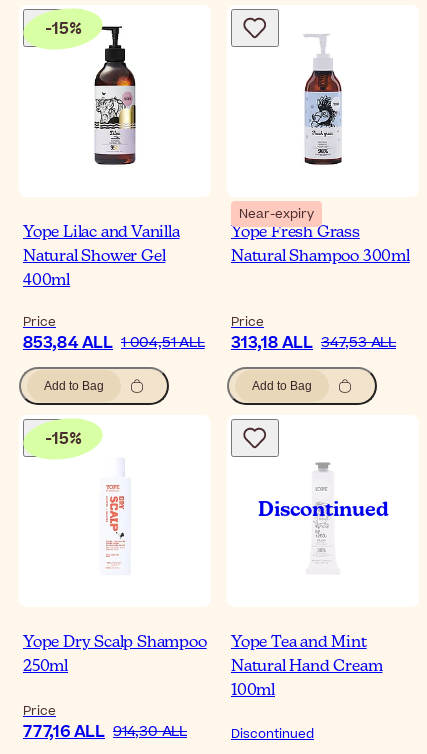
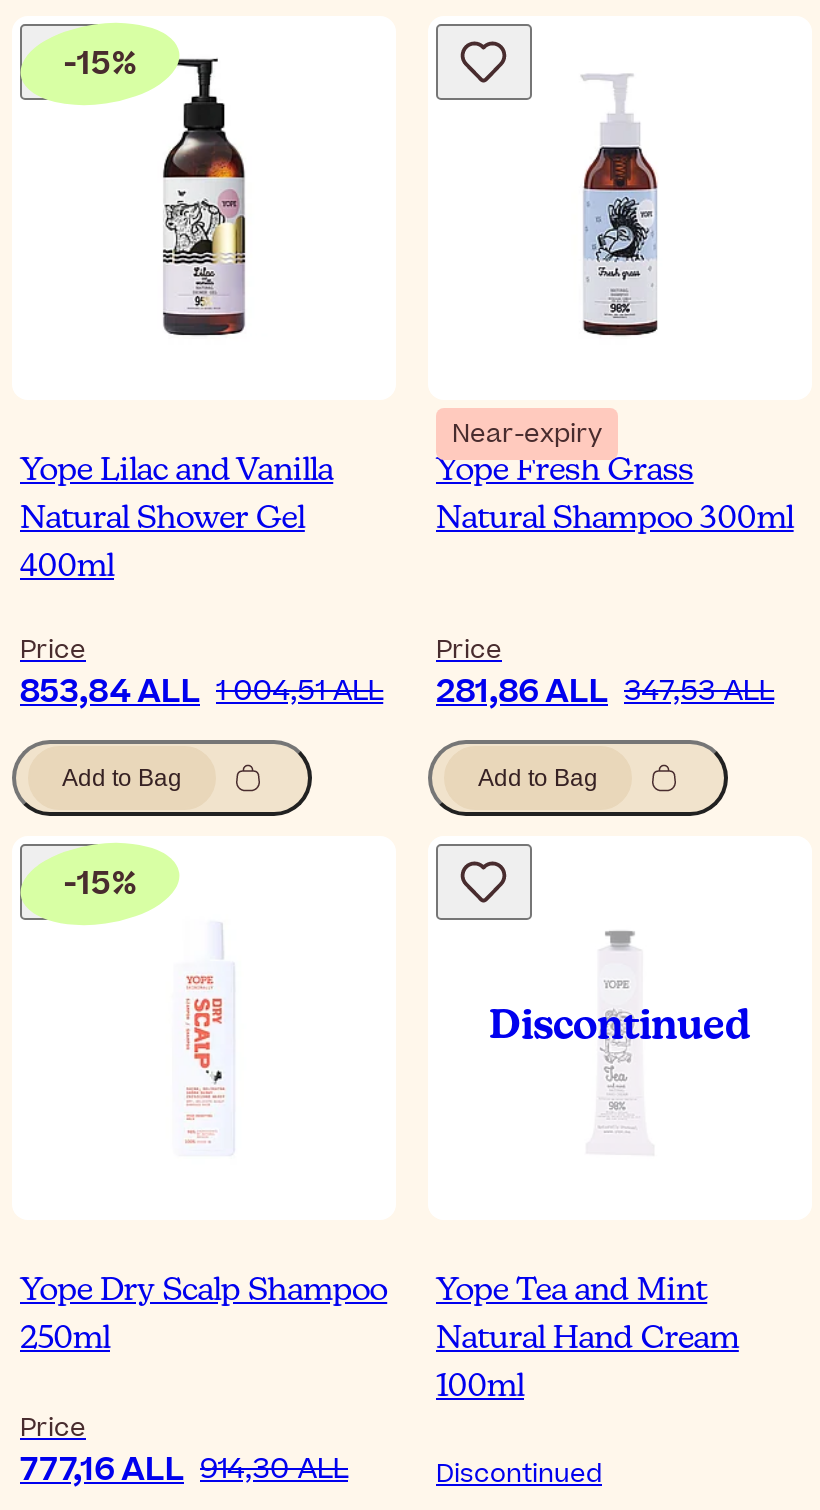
[231,331,396,355] 313,18 ALL 347,53 ALL -> [436,669,774,717] 281,86 ALL 347,53 ALL

